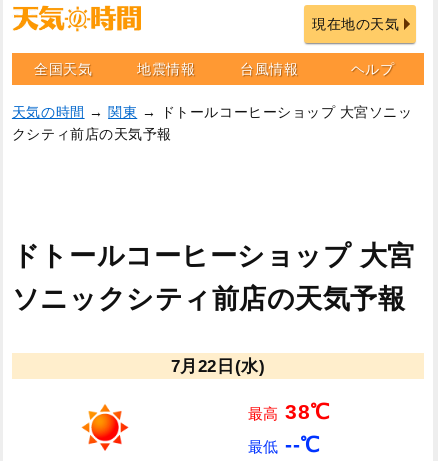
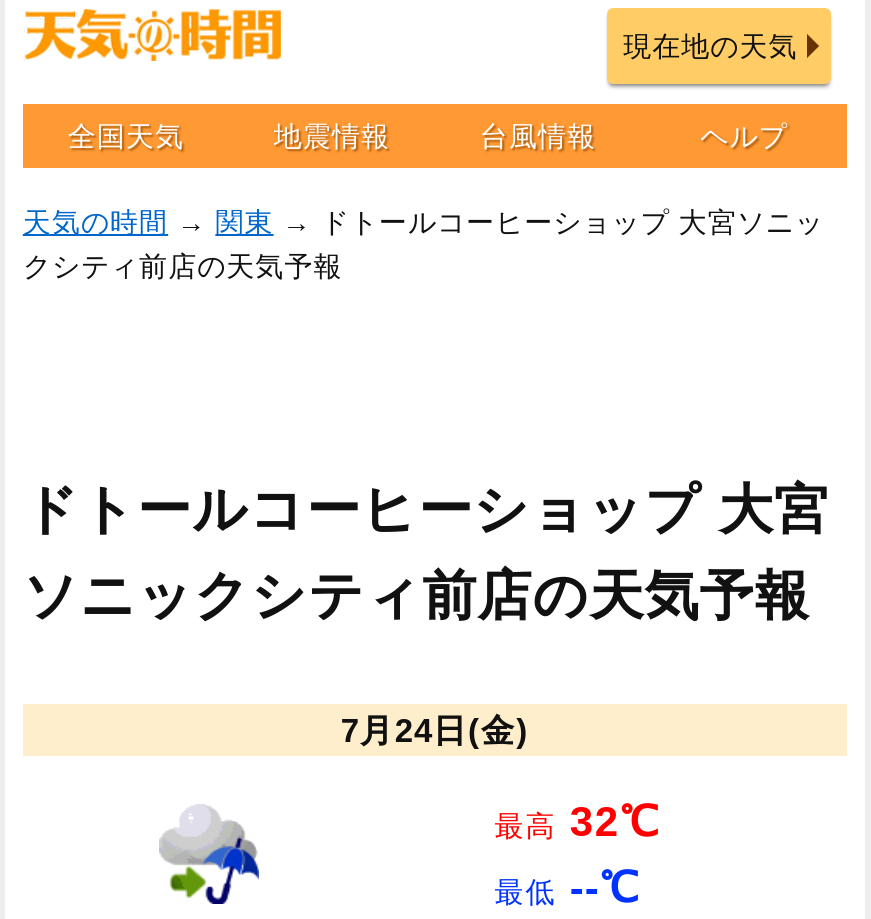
[171,357,265,375] 7月22日(水) -> [341,712,529,748] 7月24日(金)
[81,404,130,453] [image] -> [159,806,261,906] [image]
[248,400,330,423] 最高38℃ -> [494,798,659,844] 最高32℃

